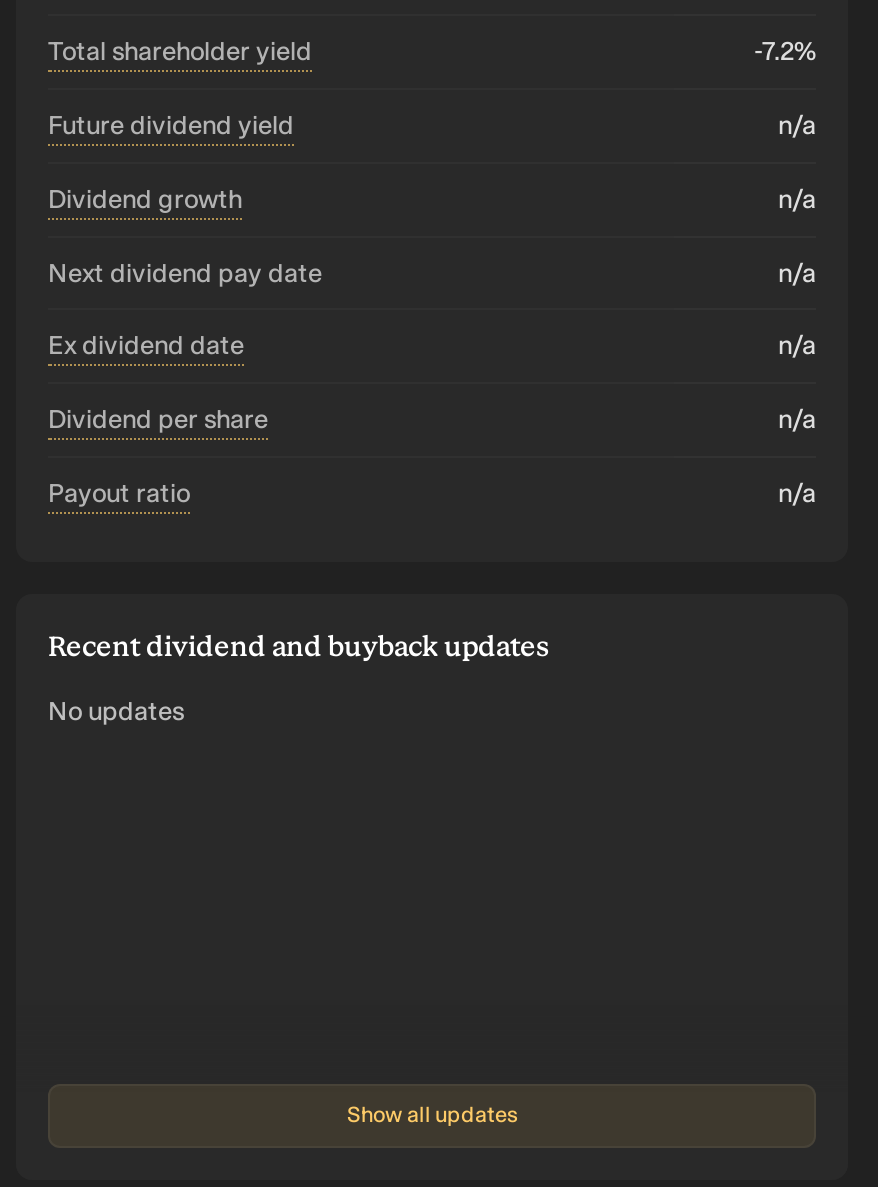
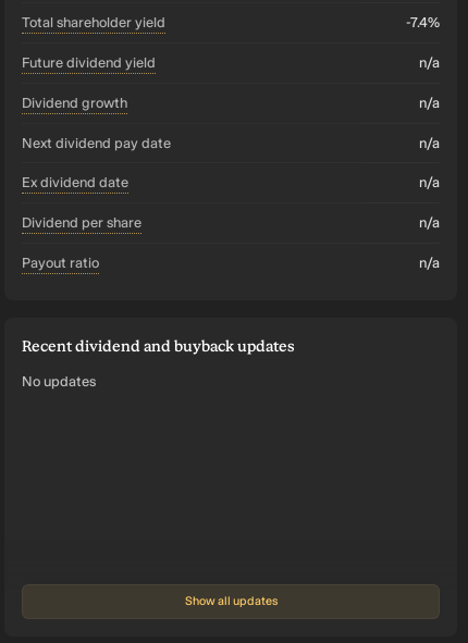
[754,36,816,66] -7.2% -> [406,14,440,30] -7.4%

